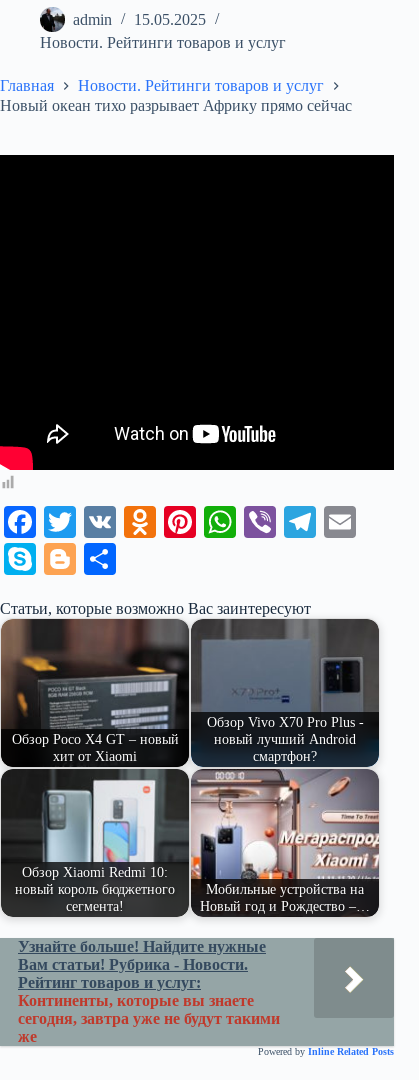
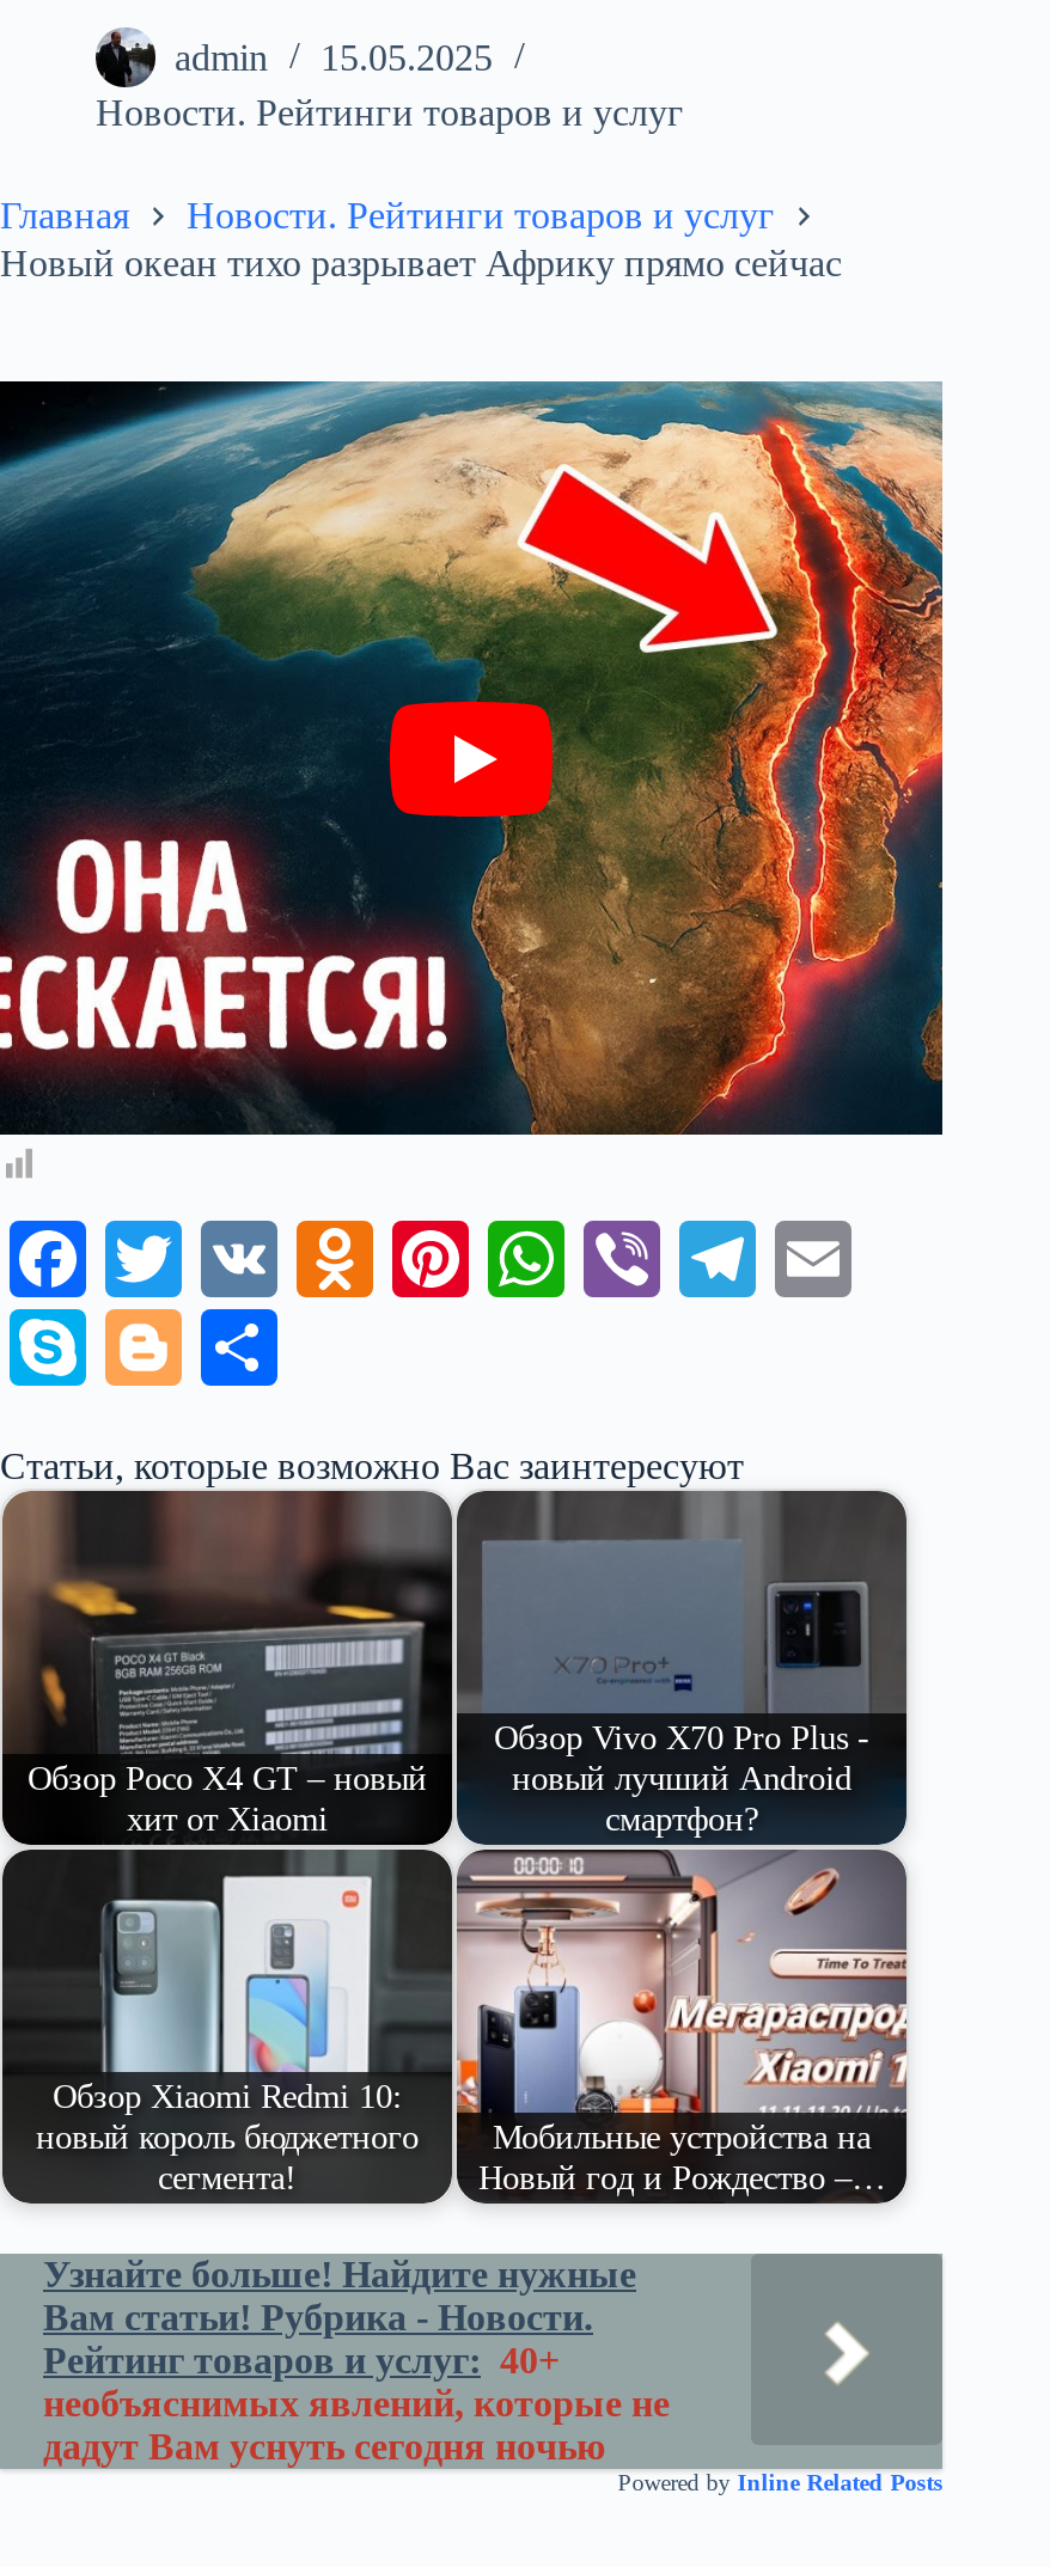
none -> [7,379,945,1137] [image]
[18,974,280,1045] Рейтинг товаров и услуг: | Континенты, которые вы знаете | сегодня, завтра уже не будут такими | же -> [43,2339,670,2466] Рейтинг товаров и услуг: 40+ | необъяснимых явлений, которые не | дадут Вам уснуть сегодня ночью

